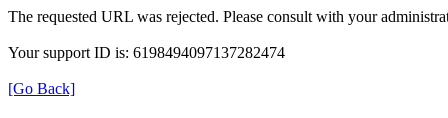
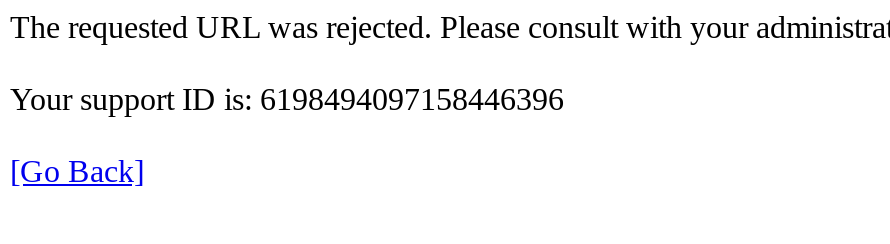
[8,44,285,61] Your support ID is: 6198494097137282474 -> [10,82,564,116] Your support ID is: 6198494097158446396

